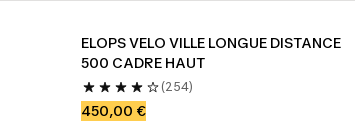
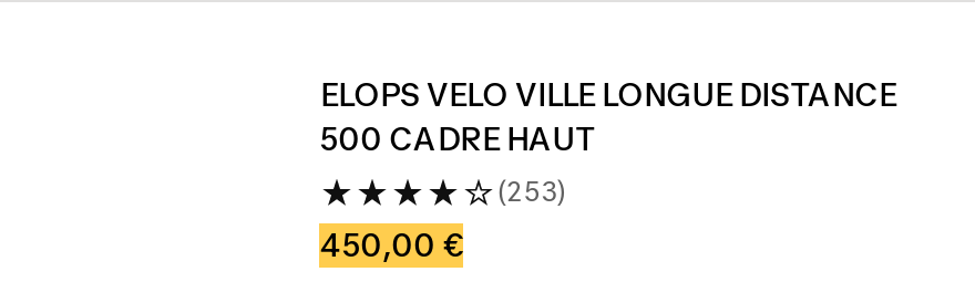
[161,79,193,94] (254) -> [497,175,566,208] (253)

